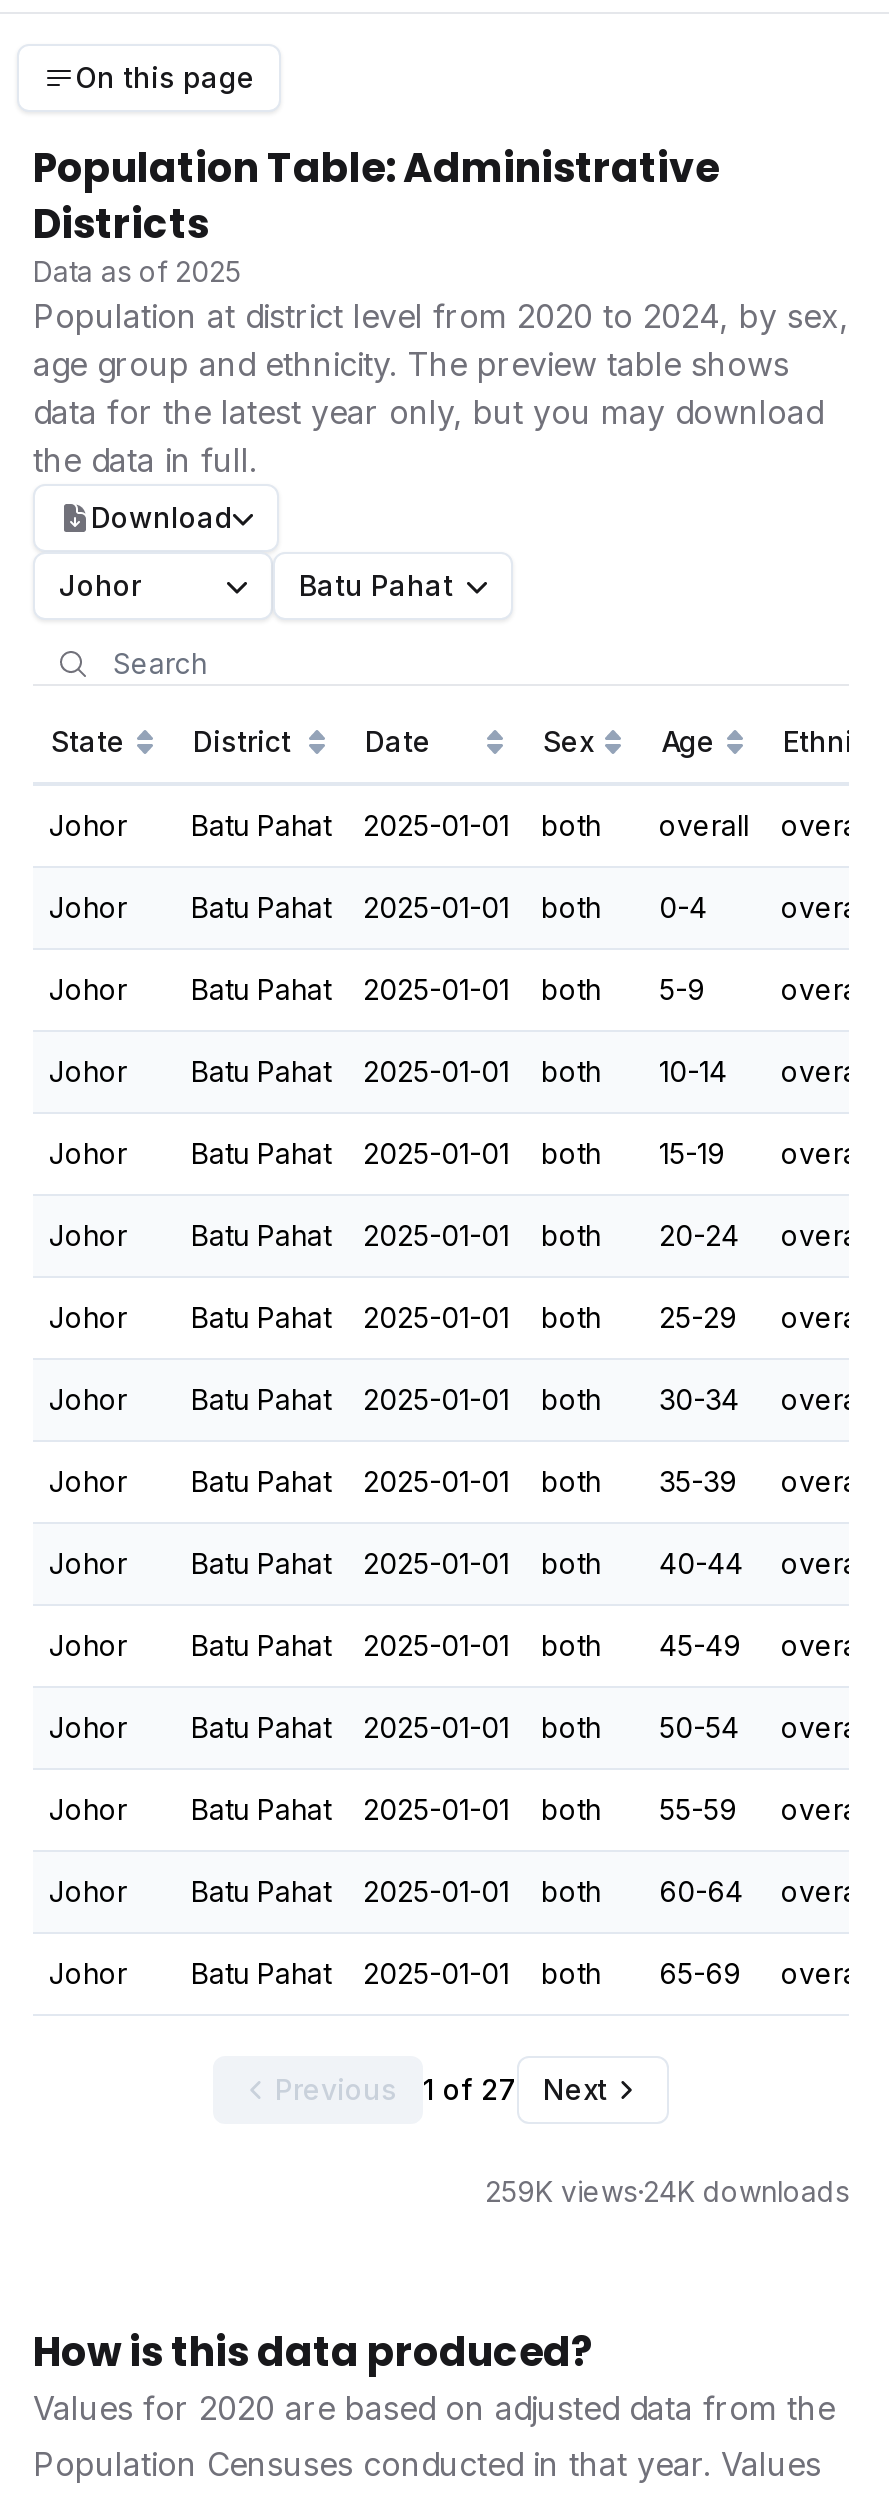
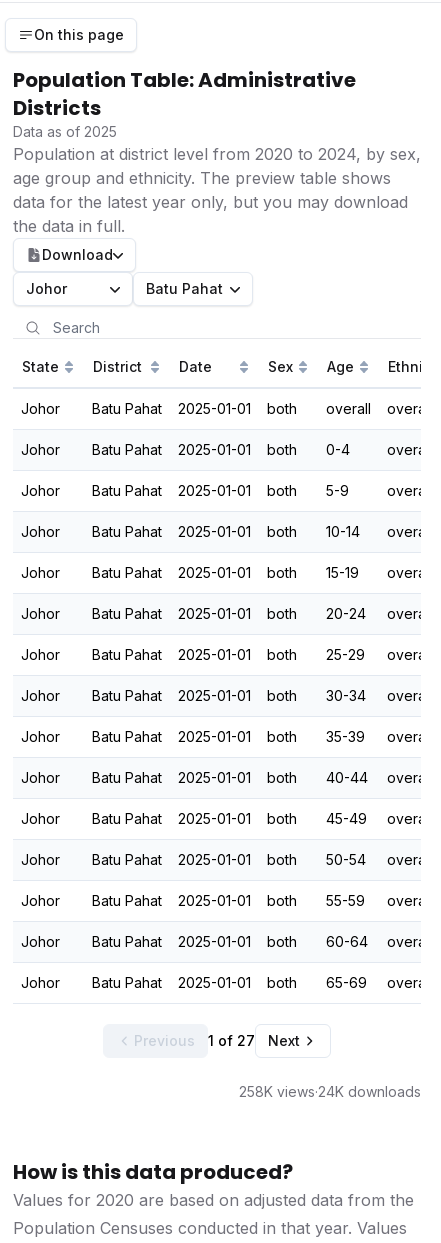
[485,2174,849,2208] 259K views·24K downloads -> [239,1083,421,1100] 258K views·24K downloads

